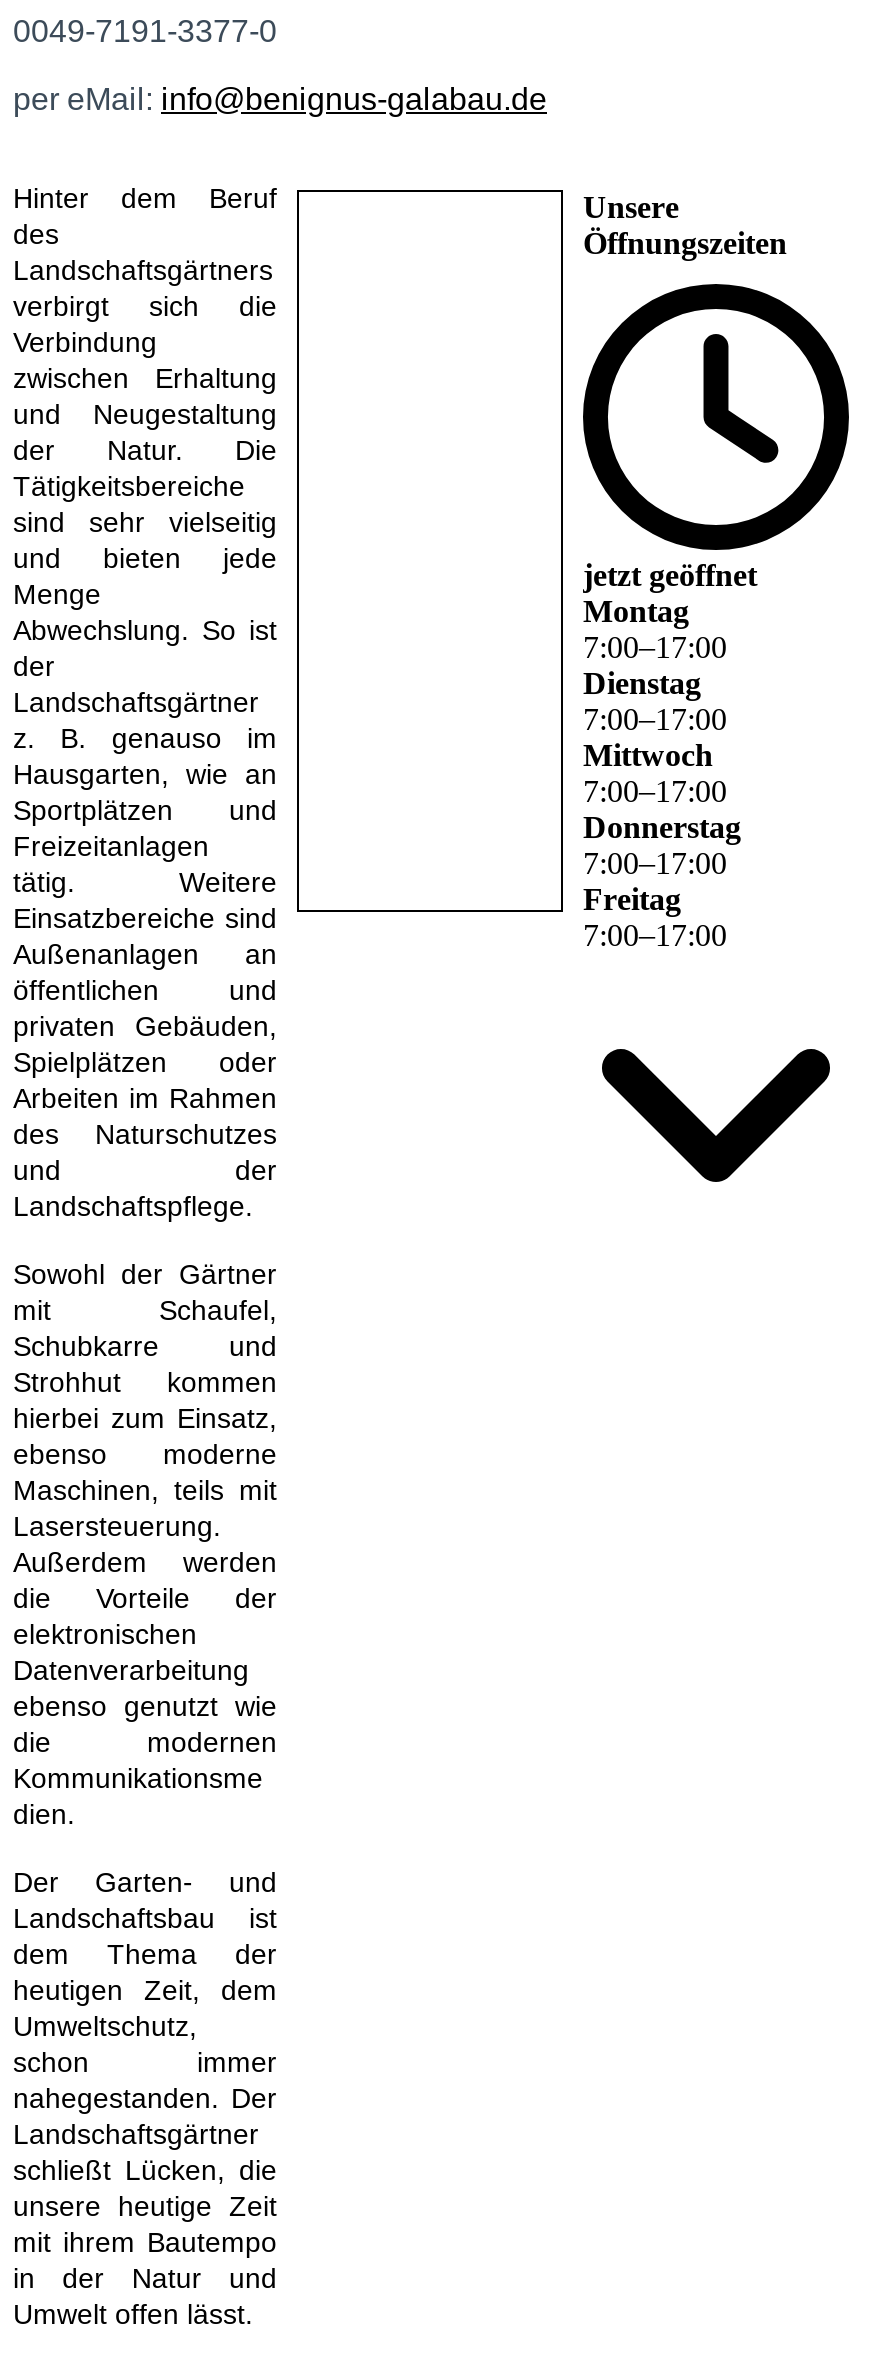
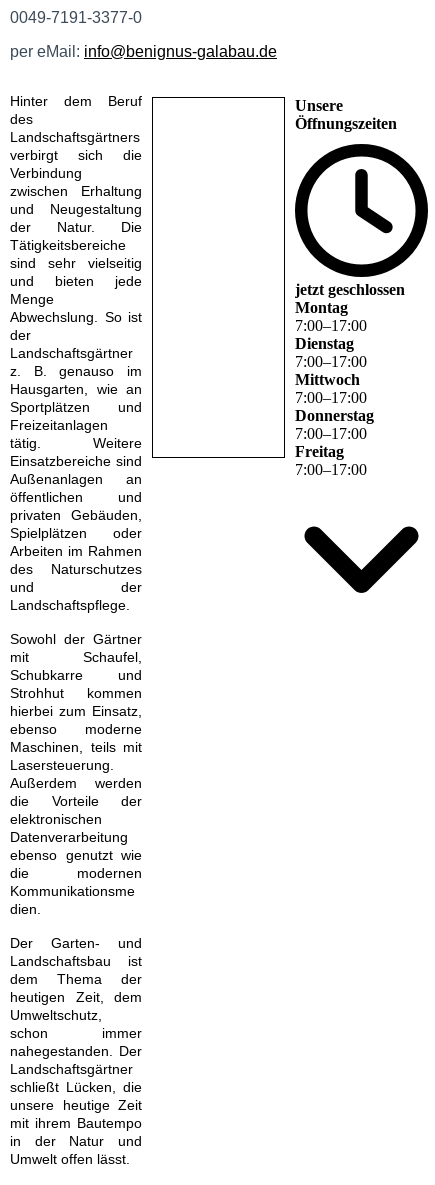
[583,558,757,592] jetzt geöffnet -> [295,281,405,298] jetzt geschlossen

